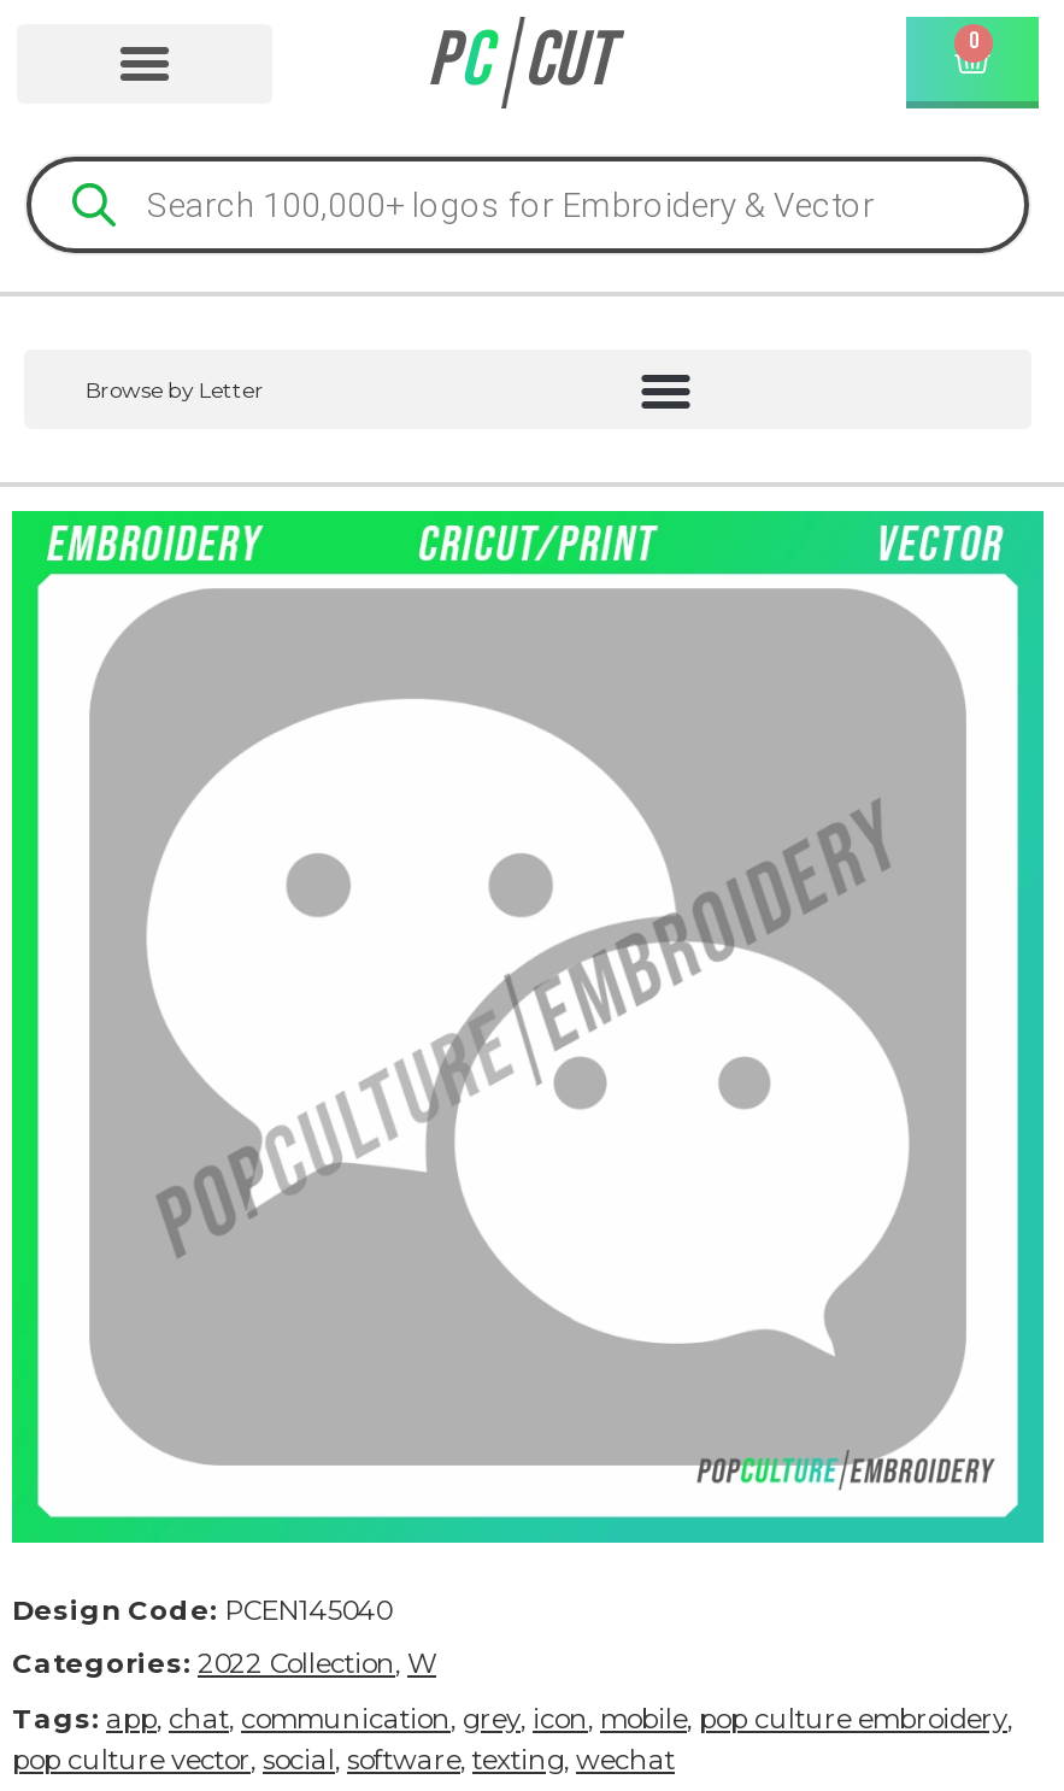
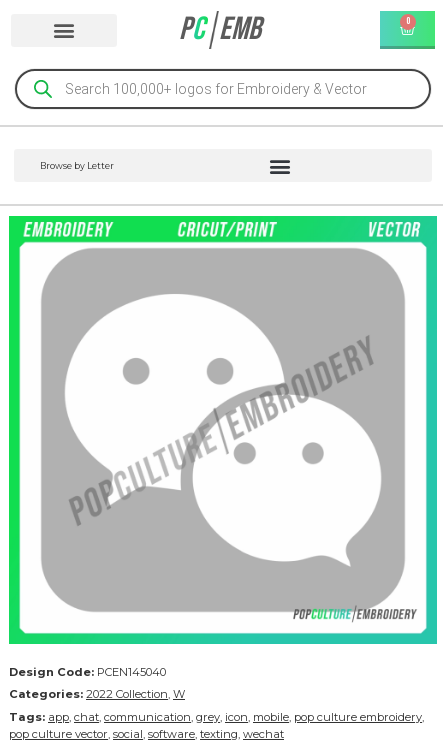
[427,14,613,108] P C CUT -> [179,10,261,49] P C EMB

